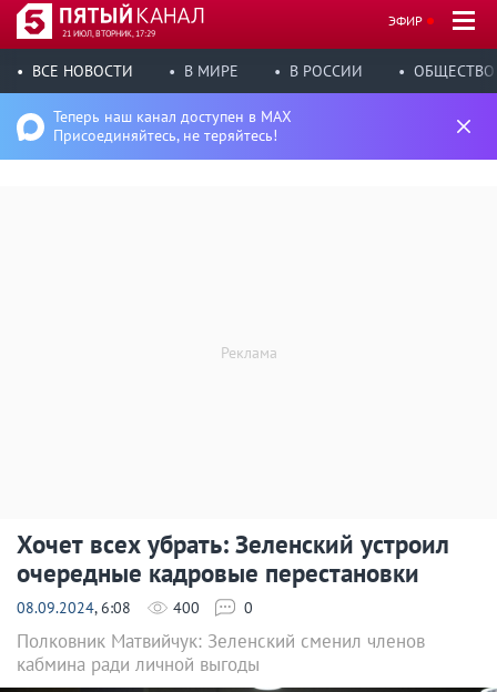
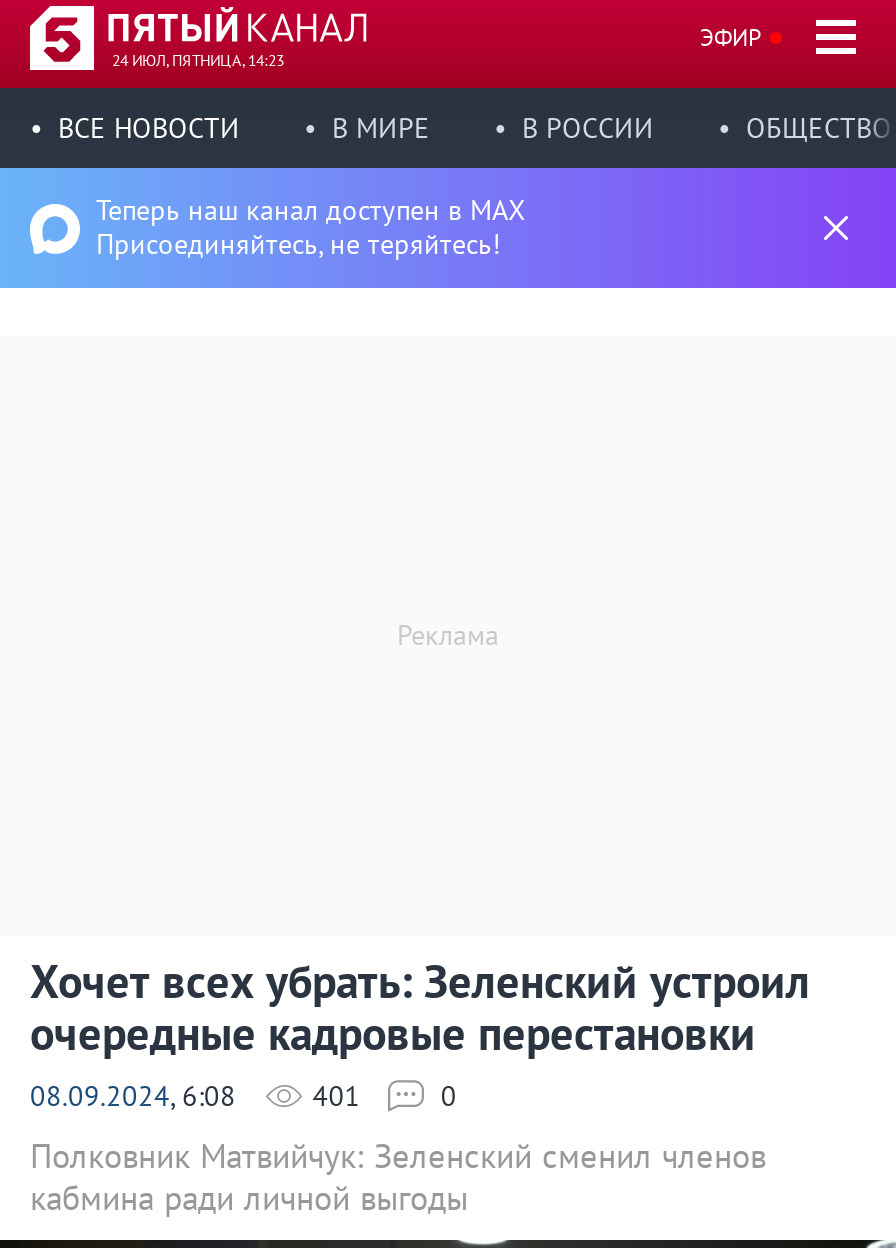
[62,28,155,39] 21 ИЮЛ, ВТОРНИК, 17:29 -> [112,50,284,70] 24 ИЮЛ, ПЯТНИЦА, 14:23
[17,598,200,618] 08.09.2024, 6:08 400 -> [30,1078,360,1114] 08.09.2024, 6:08 401

